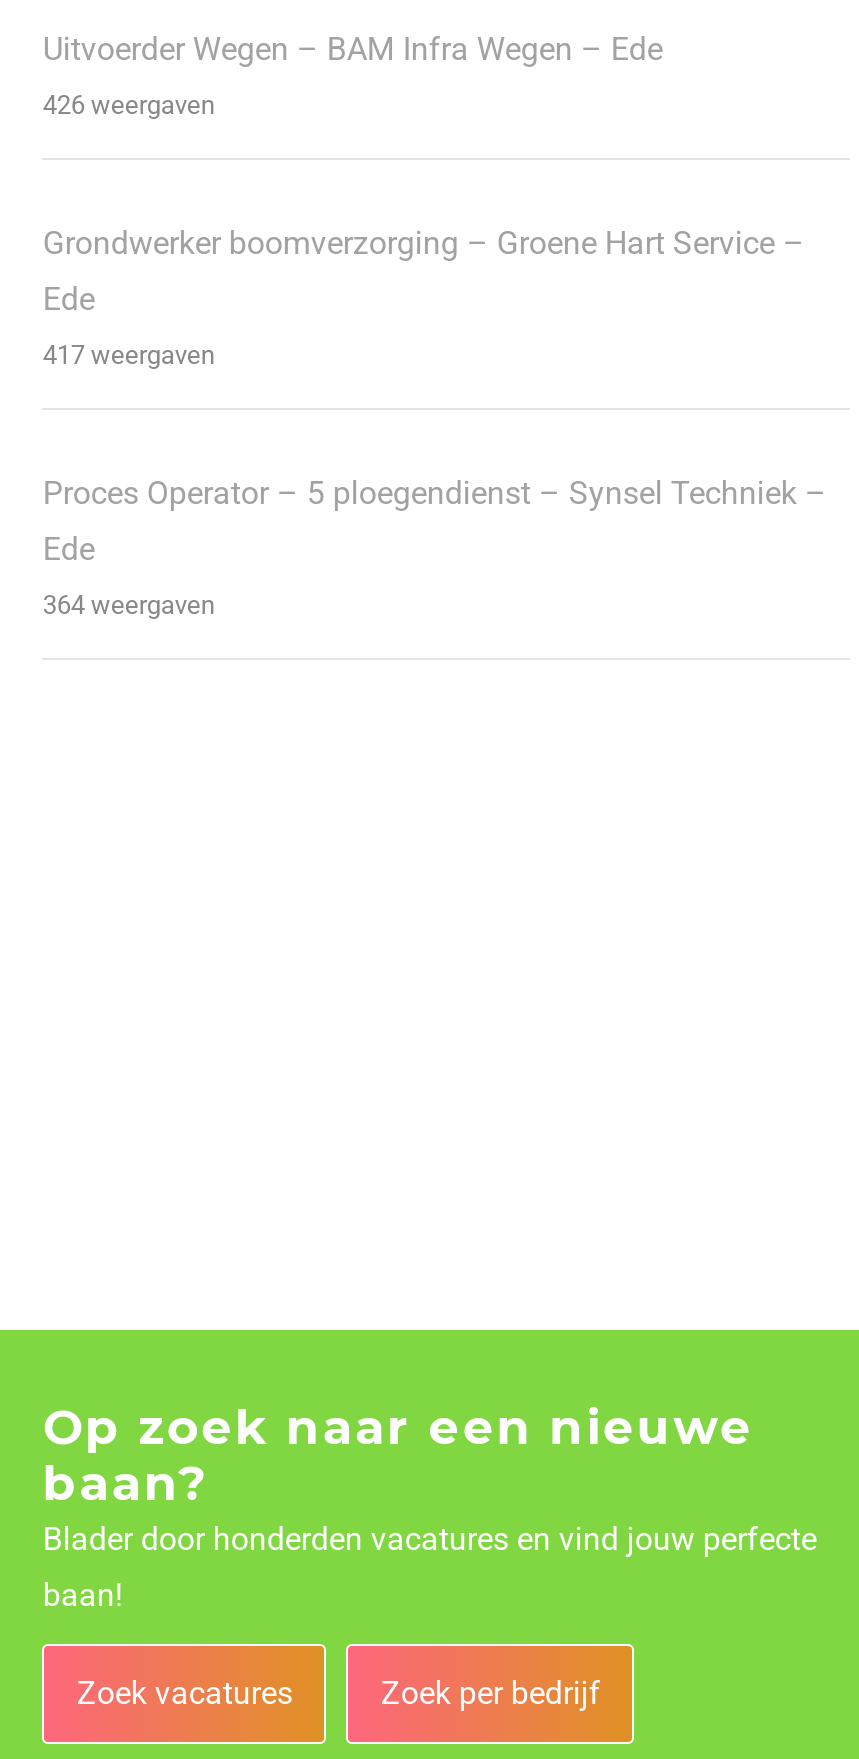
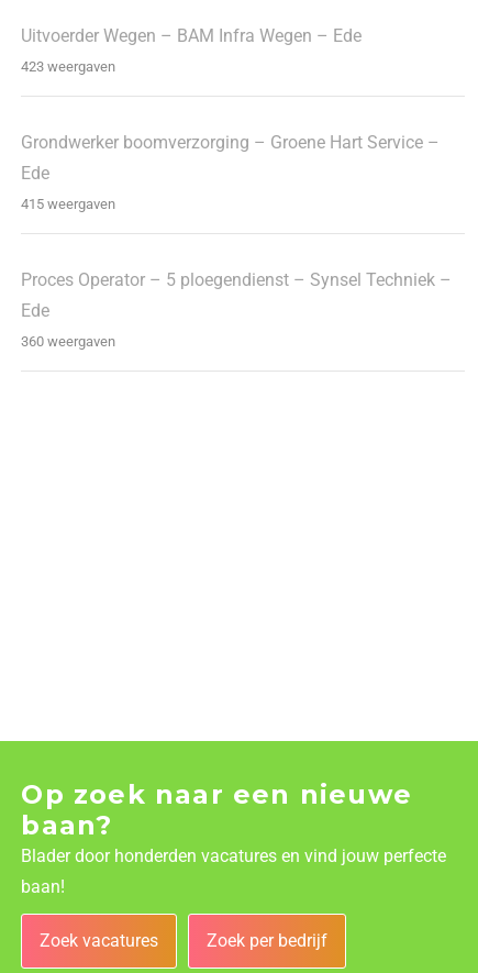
[43,90,215,120] 426 weergaven -> [21,58,116,75] 423 weergaven
[43,340,215,370] 417 weergaven -> [21,195,116,212] 415 weergaven
[43,590,215,620] 364 weergaven -> [21,333,116,349] 360 weergaven

